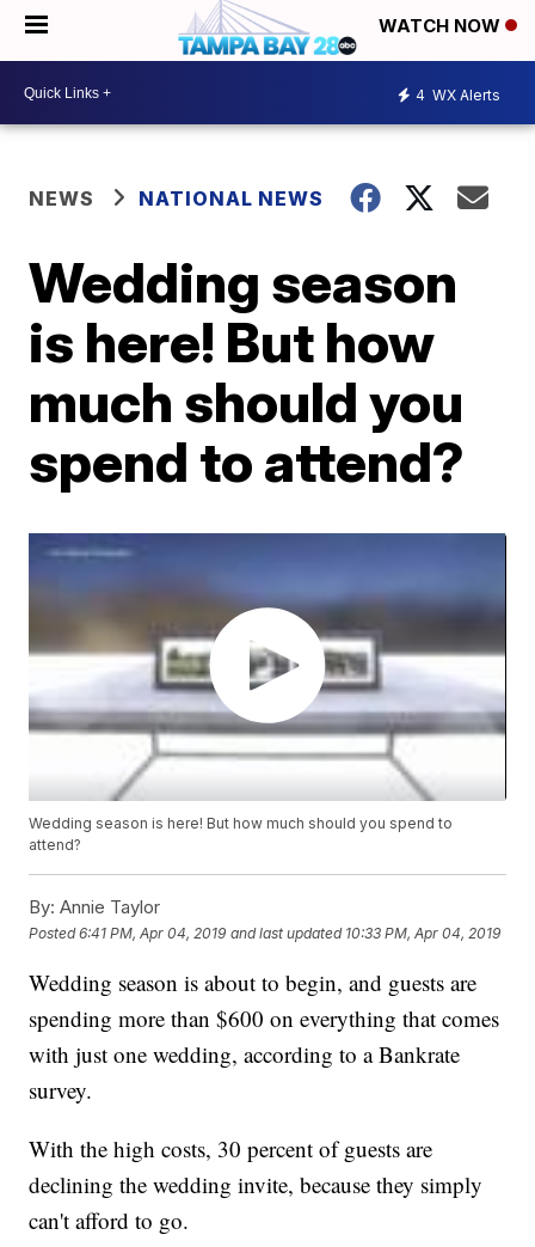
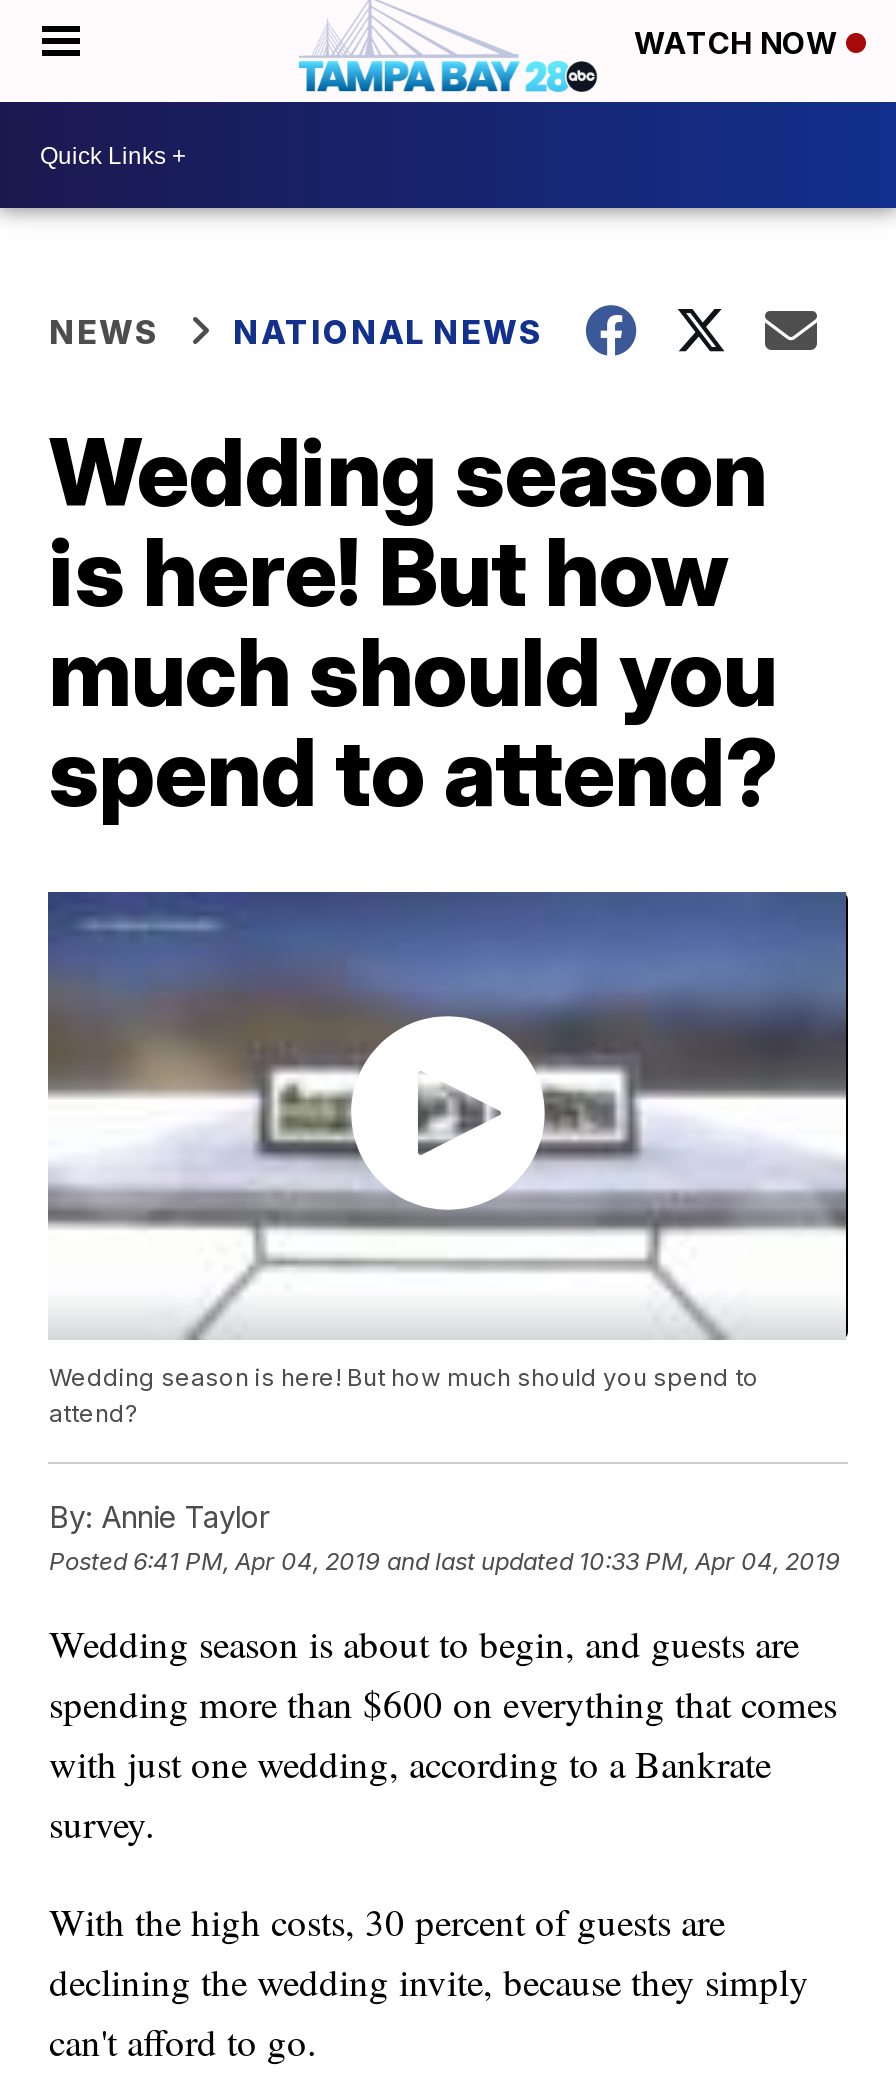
[416,85,500,103] 4 WX Alerts -> none

